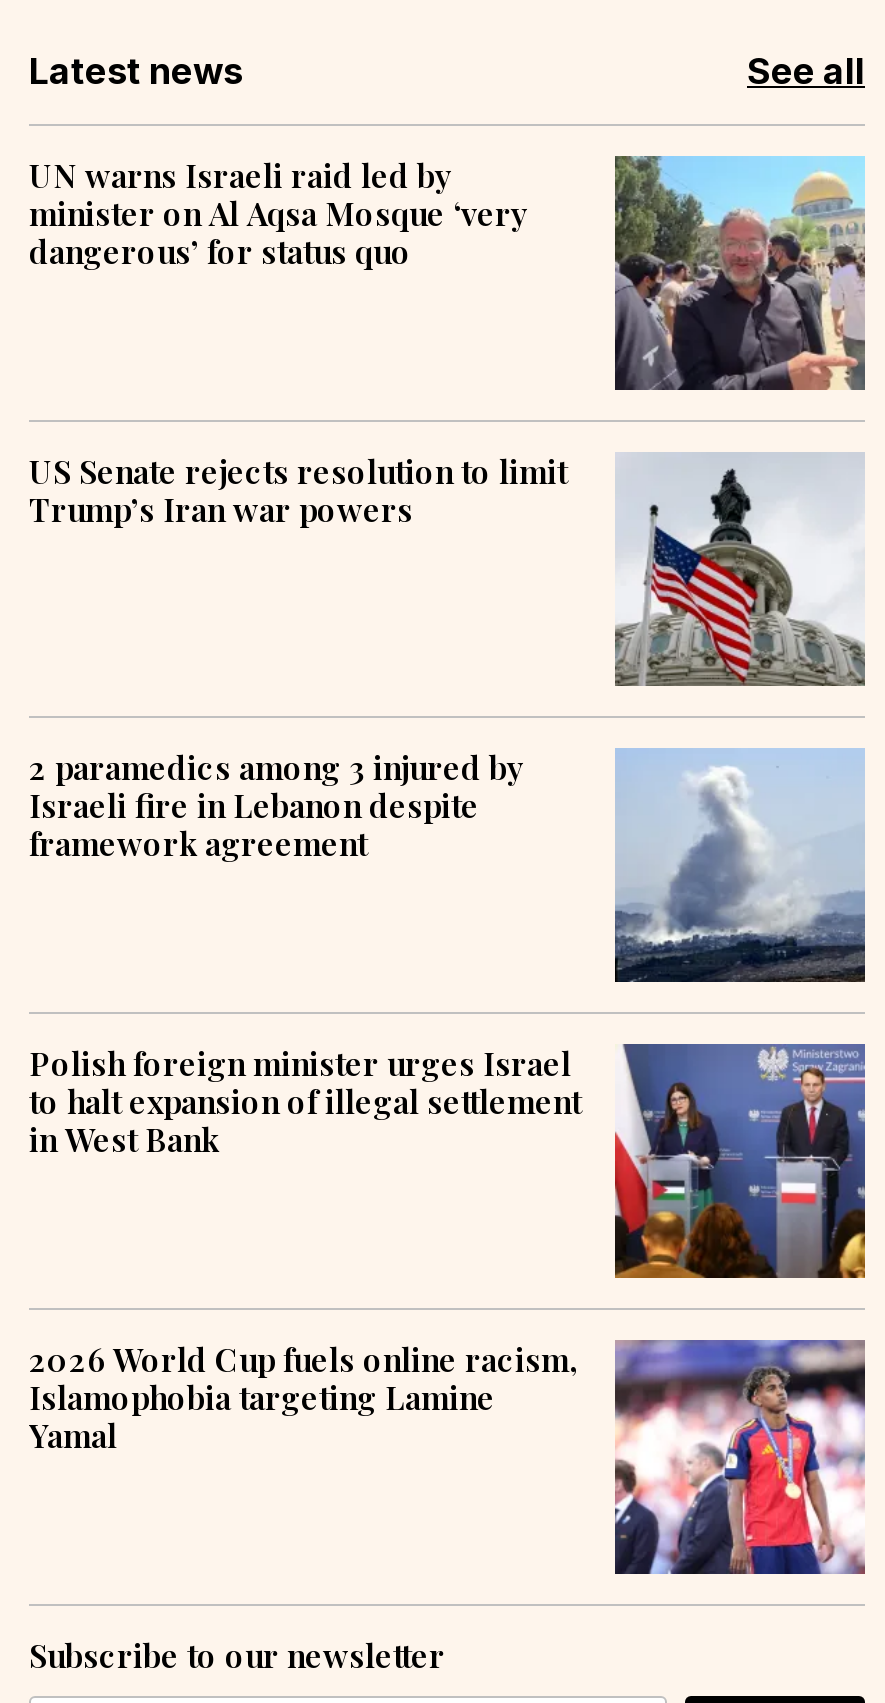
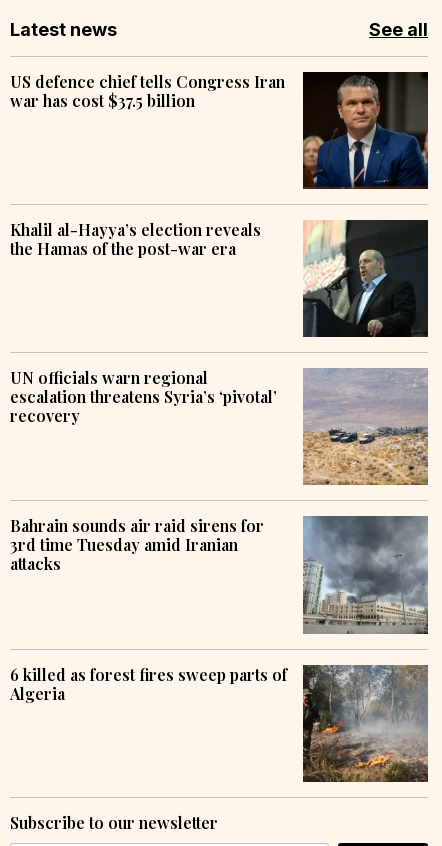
[29,154,529,272] UN warns Israeli raid led by | minister on Al Aqsa Mosque ‘very | dangerous’ for status quo -> [10,71,285,111] US defence chief tells Congress Iran | war has cost $37.5 billion
[613,155,867,393] [image] -> [302,71,429,190] [image]
[29,450,567,530] US Senate rejects resolution to limit | Trump’s Iran war powers -> [10,219,261,259] Khalil al-Hayya’s election reveals | the Hamas of the post-war era
[615,451,867,685] [image] -> [302,219,429,337] [image]
[29,746,525,864] 2 paramedics among 3 injured by | Israeli fire in Lebanon despite | framework agreement -> [10,367,277,426] UN officials warn regional | escalation threatens Syria’s ‘pivotal’ | recovery
[613,749,867,983] [image] -> [302,368,429,485] [image]
[29,1042,867,1281] [image] | Polish foreign minister urges Israel | to halt expansion of illegal settlement | in West Bank -> [10,515,428,635] [image] | Bahrain sounds air raid sirens for | 3rd time Tuesday amid Iranian | attacks
[29,1338,865,1577] [image] | 2026 World Cup fuels online racism, | Islamophobia targeting Lamine | Yamal -> [10,663,429,783] [image] | 6 killed as forest fires sweep parts of | Algeria

